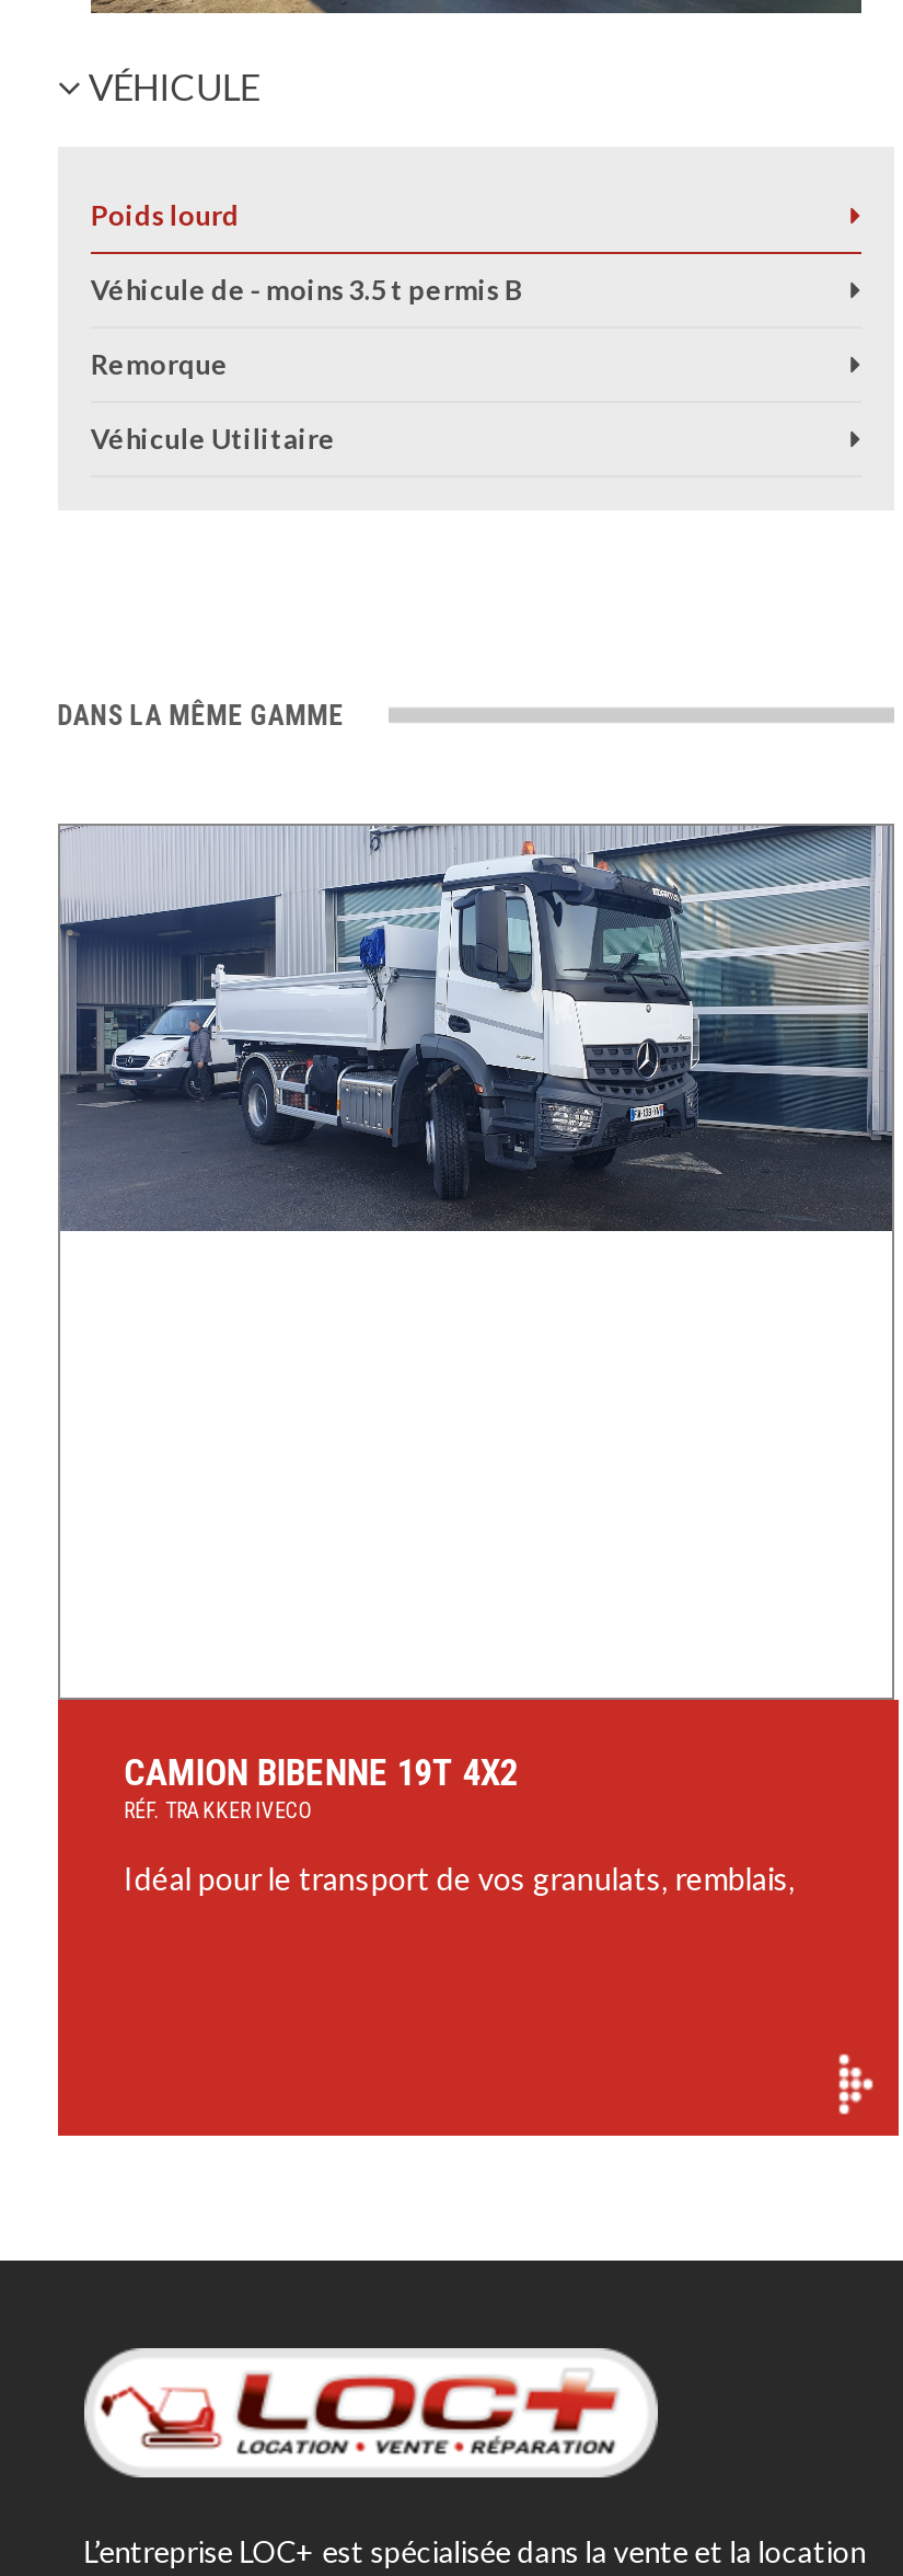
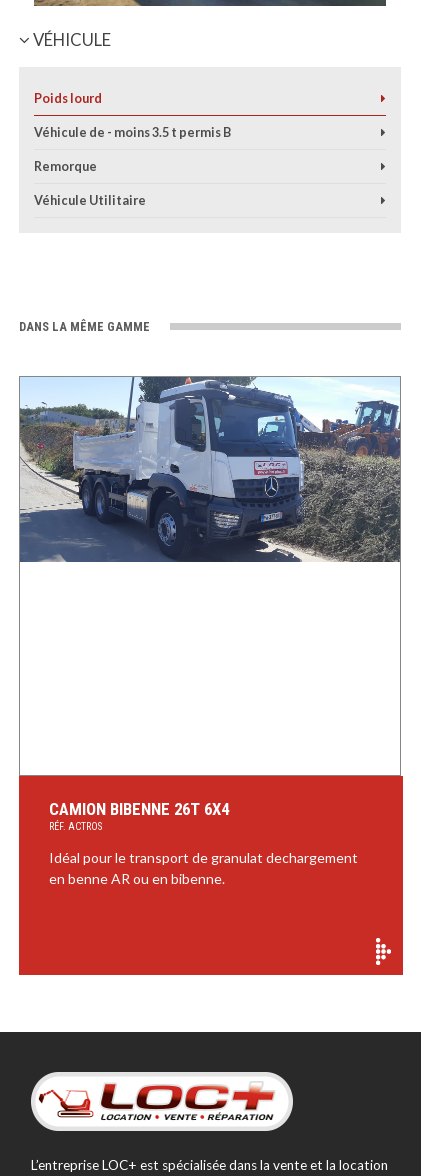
[58,824,894,1233] [image] -> [19,376,400,562] [image]
[123,1750,518,1822] CAMION BIBENNE 19T 4X2 | RÉF. TRAKKER IVECO -> [49,799,229,832] CAMION BIBENNE 26T 6X4 | RÉF. ACTROS
[123,1859,796,1897] Idéal pour le transport de vos granulats, remblais, -> [49,849,358,887] Idéal pour le transport de granulat dechargement | en benne AR ou en bibenne.

